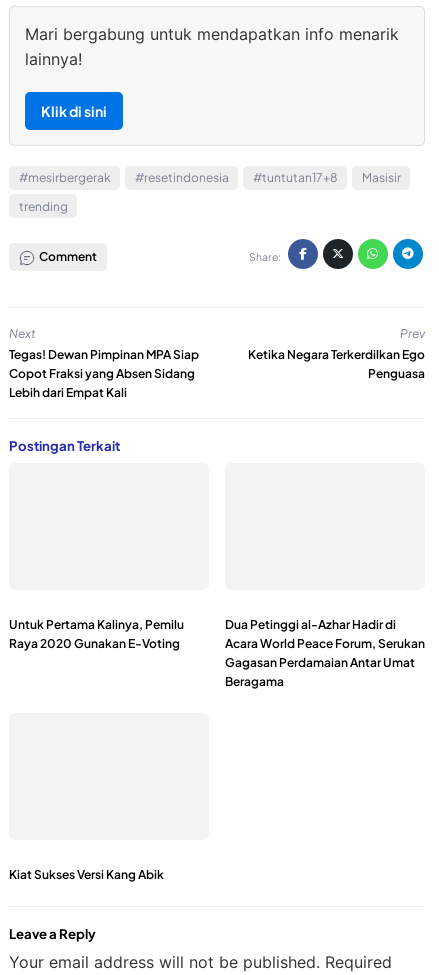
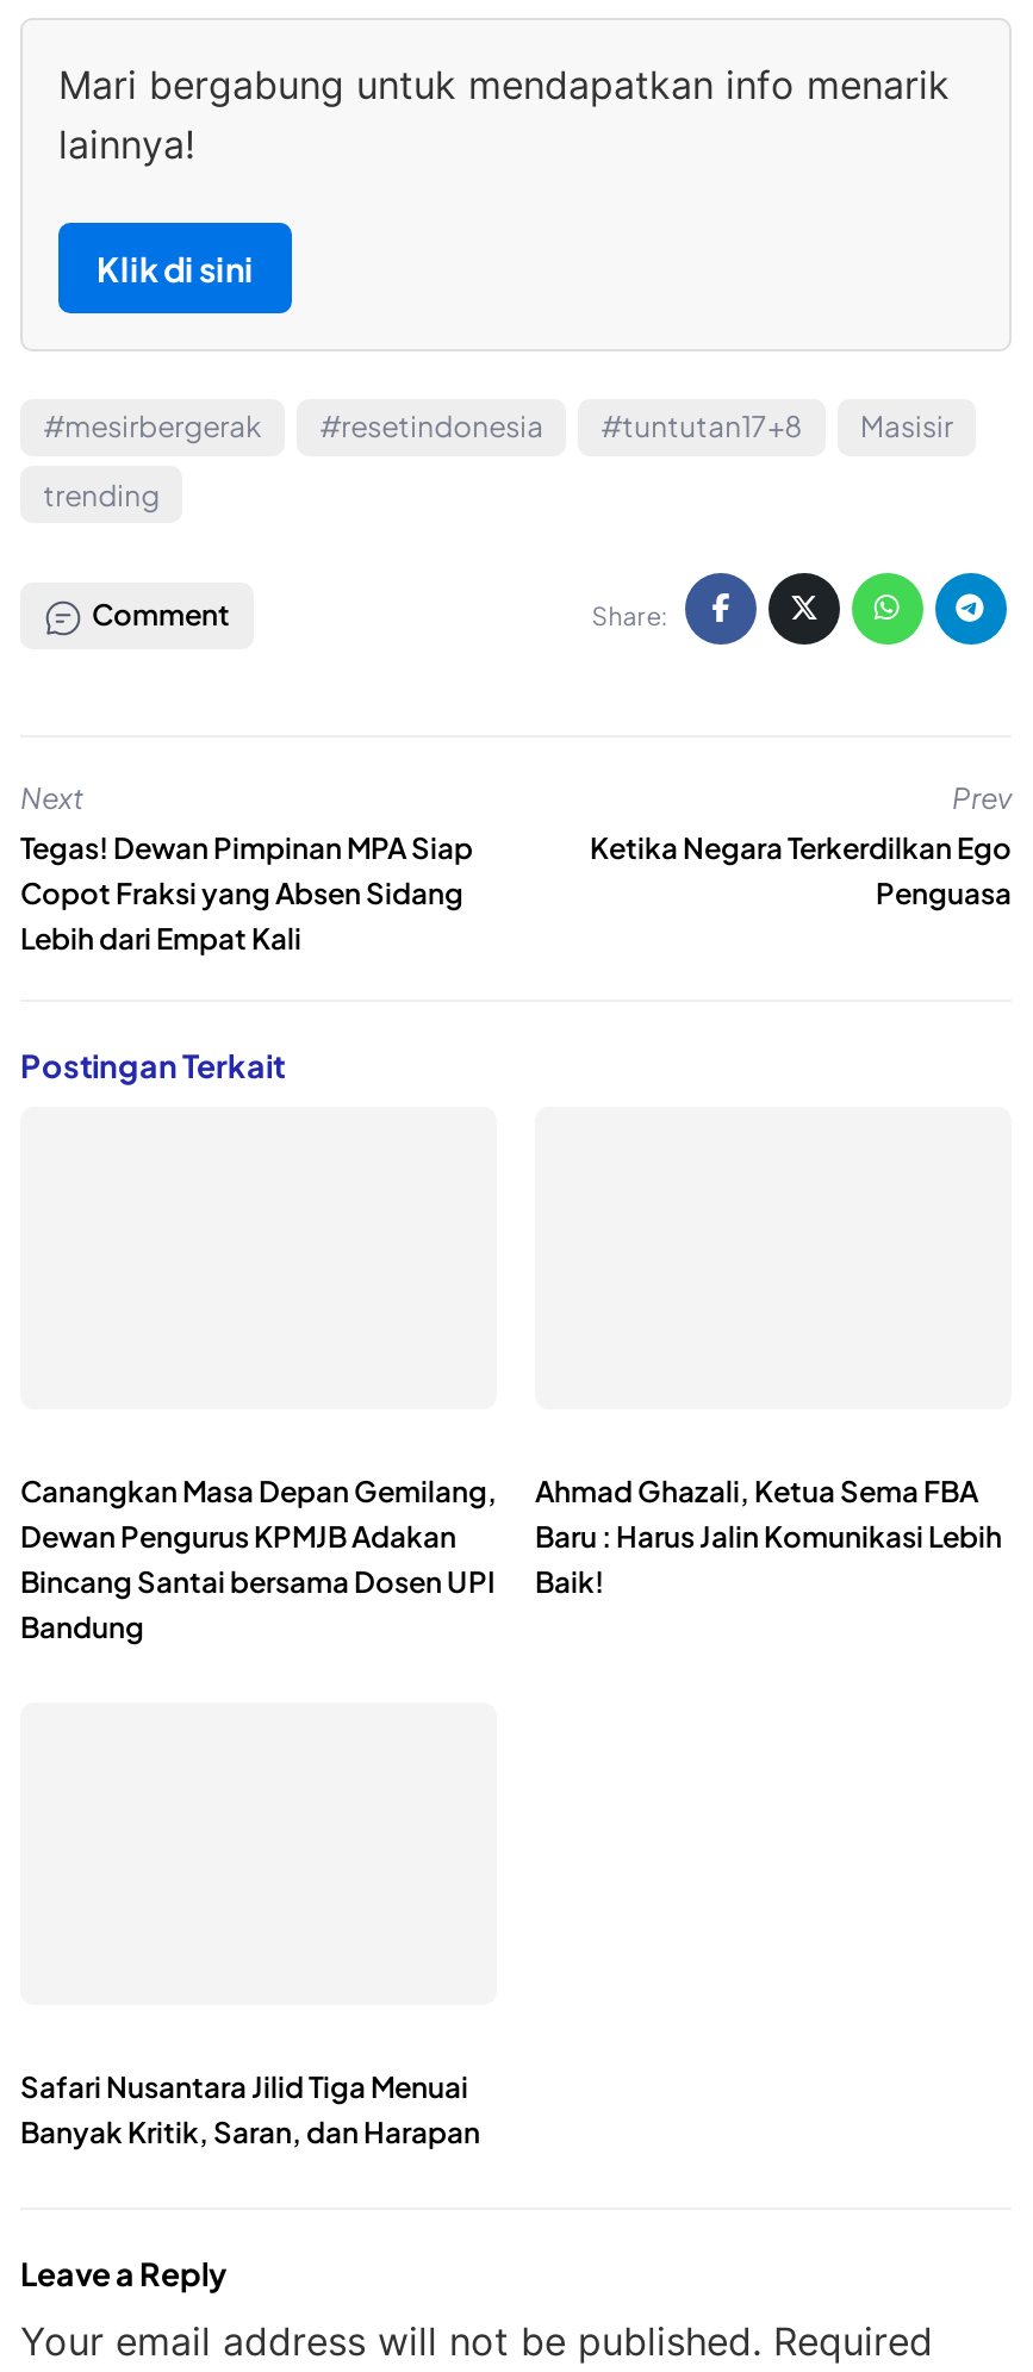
[9,617,184,651] Untuk Pertama Kalinya, Pemilu | Raya 2020 Gunakan E-Voting -> [20,1473,497,1645] Canangkan Masa Depan Gemilang, | Dewan Pengurus KPMJB Adakan | Bincang Santai bersama Dosen UPI | Bandung
[225,617,425,689] Dua Petinggi al-Azhar Hadir di | Acara World Peace Forum, Serukan | Gagasan Perdamaian Antar Umat | Beragama -> [535,1473,1002,1600] Ahmad Ghazali, Ketua Sema FBA | Baru : Harus Jalin Komunikasi Lebih | Baik!
[9,867,164,882] Kiat Sukses Versi Kang Abik -> [20,2069,480,2150] Safari Nusantara Jilid Tiga Menuai | Banyak Kritik, Saran, dan Harapan

